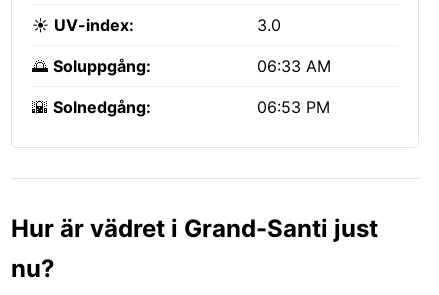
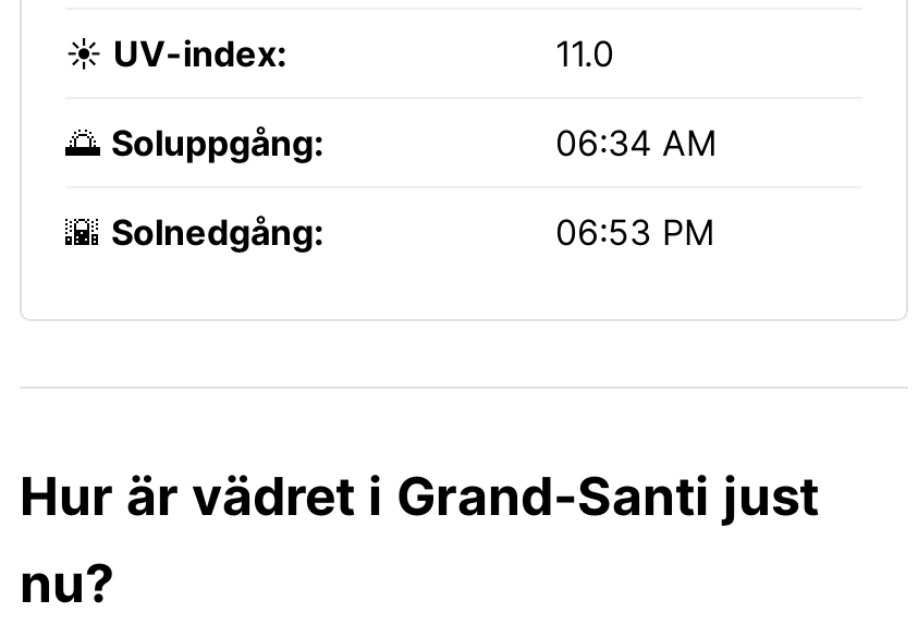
[257,15,281,35] 3.0 -> [555,32,614,75] 11.0
[257,56,331,76] 06:33 AM -> [555,121,717,164] 06:34 AM

